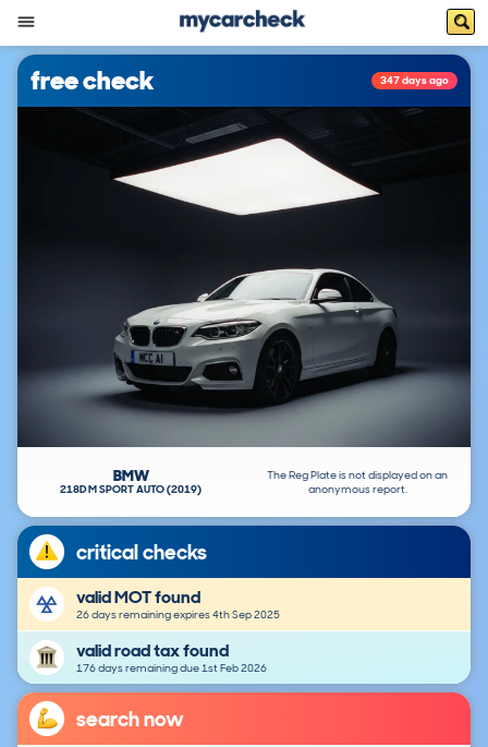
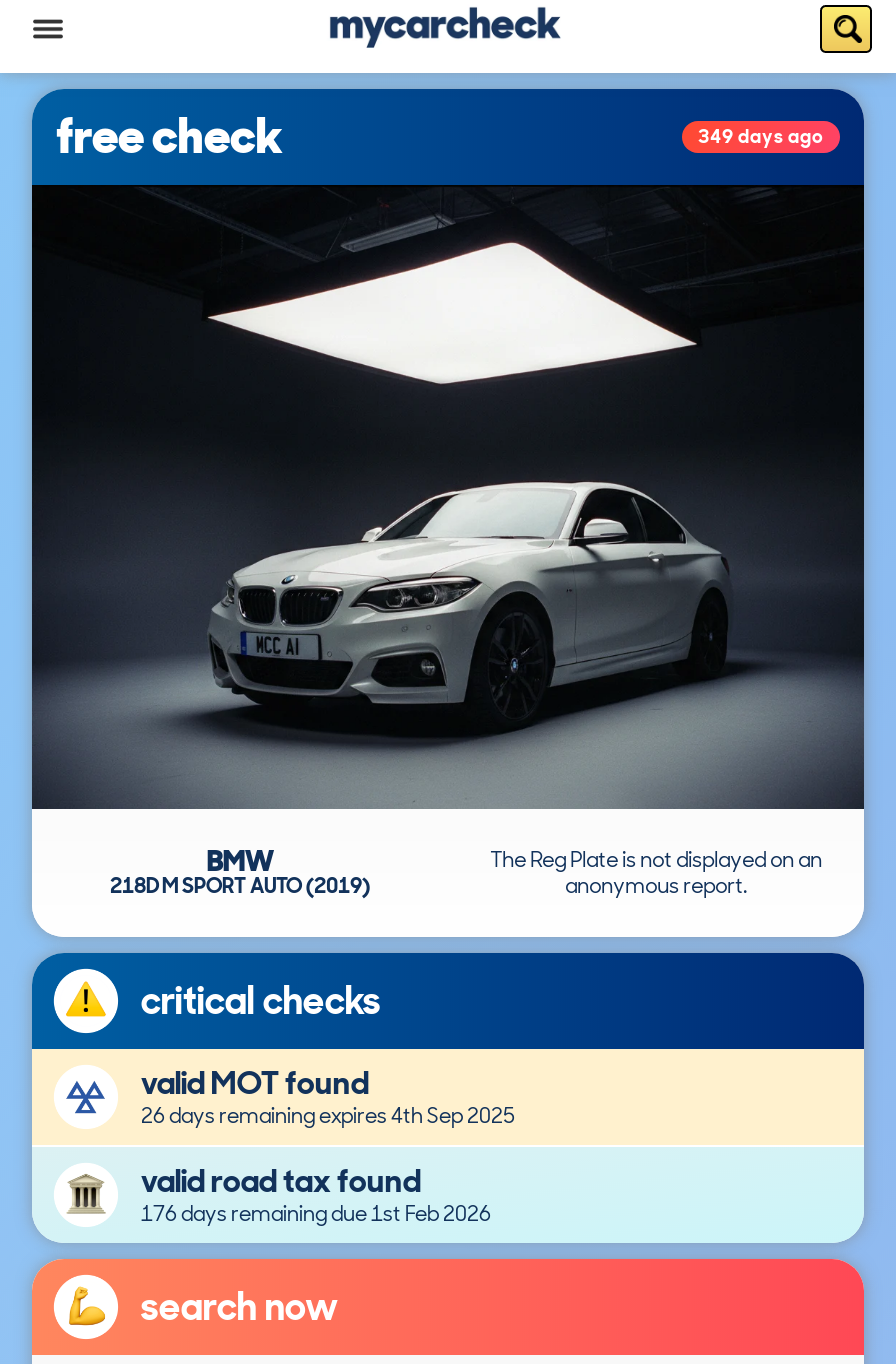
[380,73,449,87] 347 days ago -> [698,123,824,149] 349 days ago

